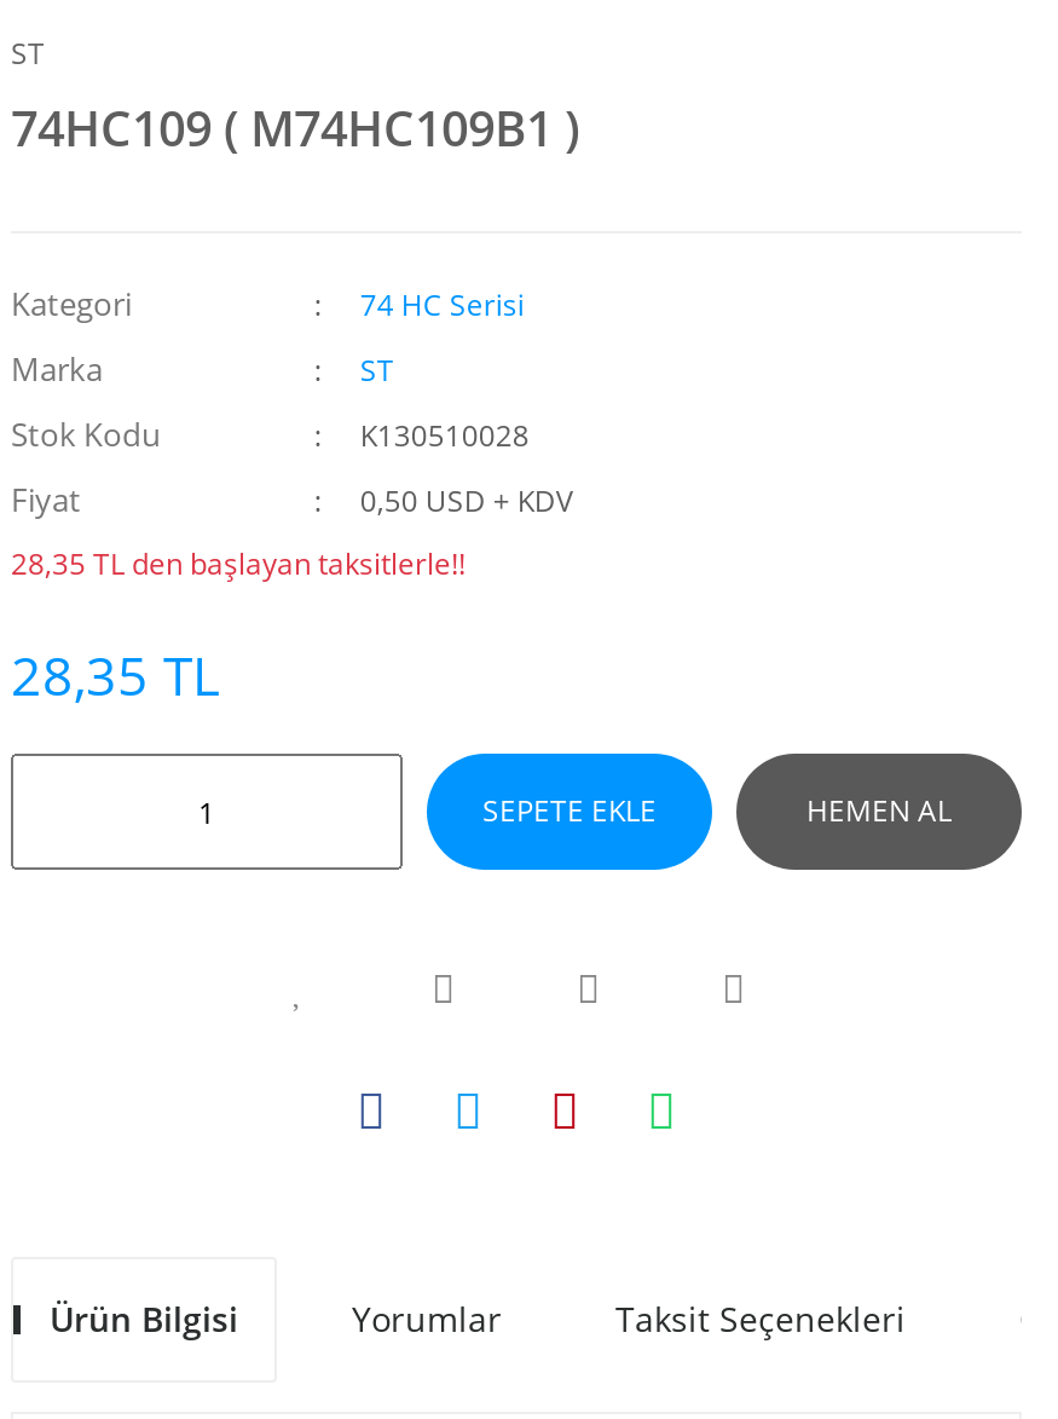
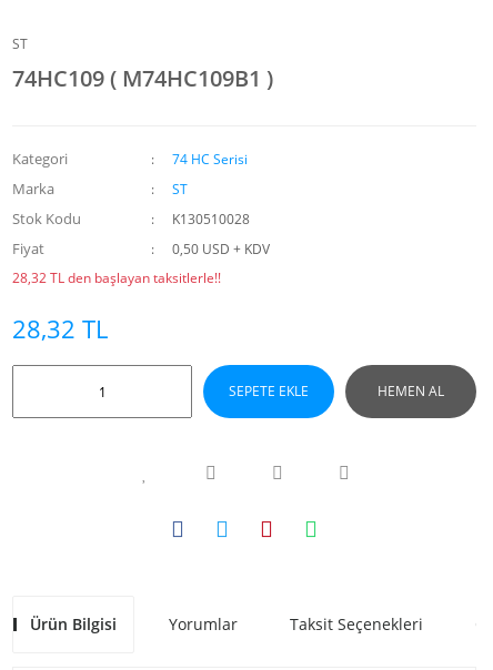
[11,543,466,584] 28,35 TL den başlayan taksitlerle!! -> [12,268,221,287] 28,32 TL den başlayan taksitlerle!!
[11,638,219,710] 28,35 TL -> [12,312,108,345] 28,32 TL

